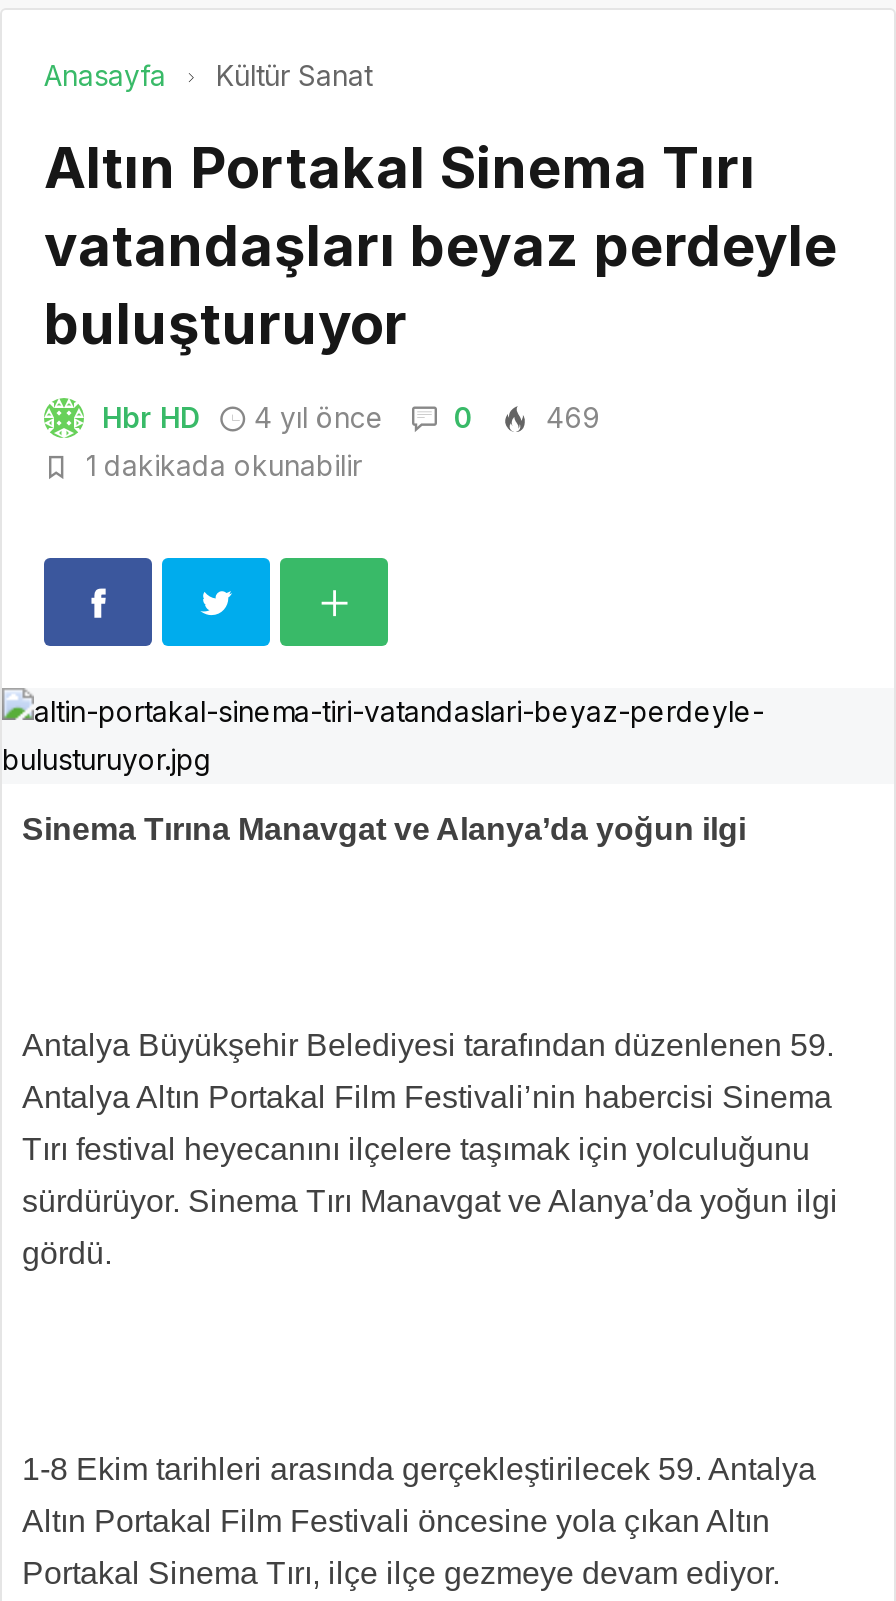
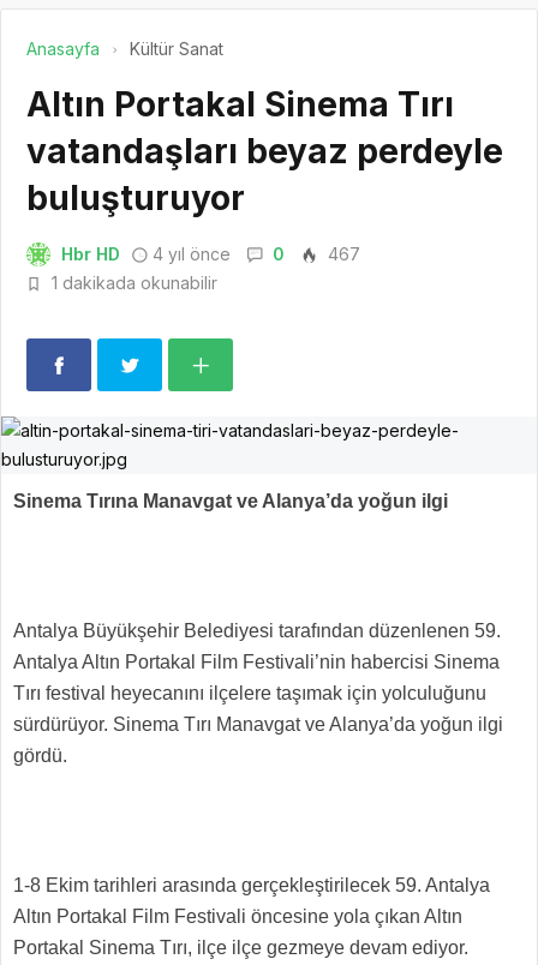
[454,399,600,433] 0 469 -> [273,243,360,264] 0 467

